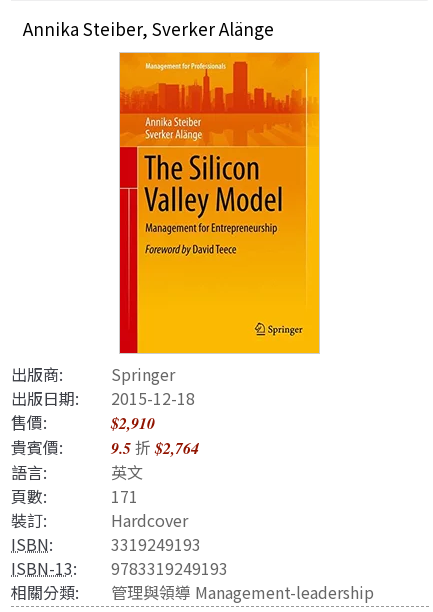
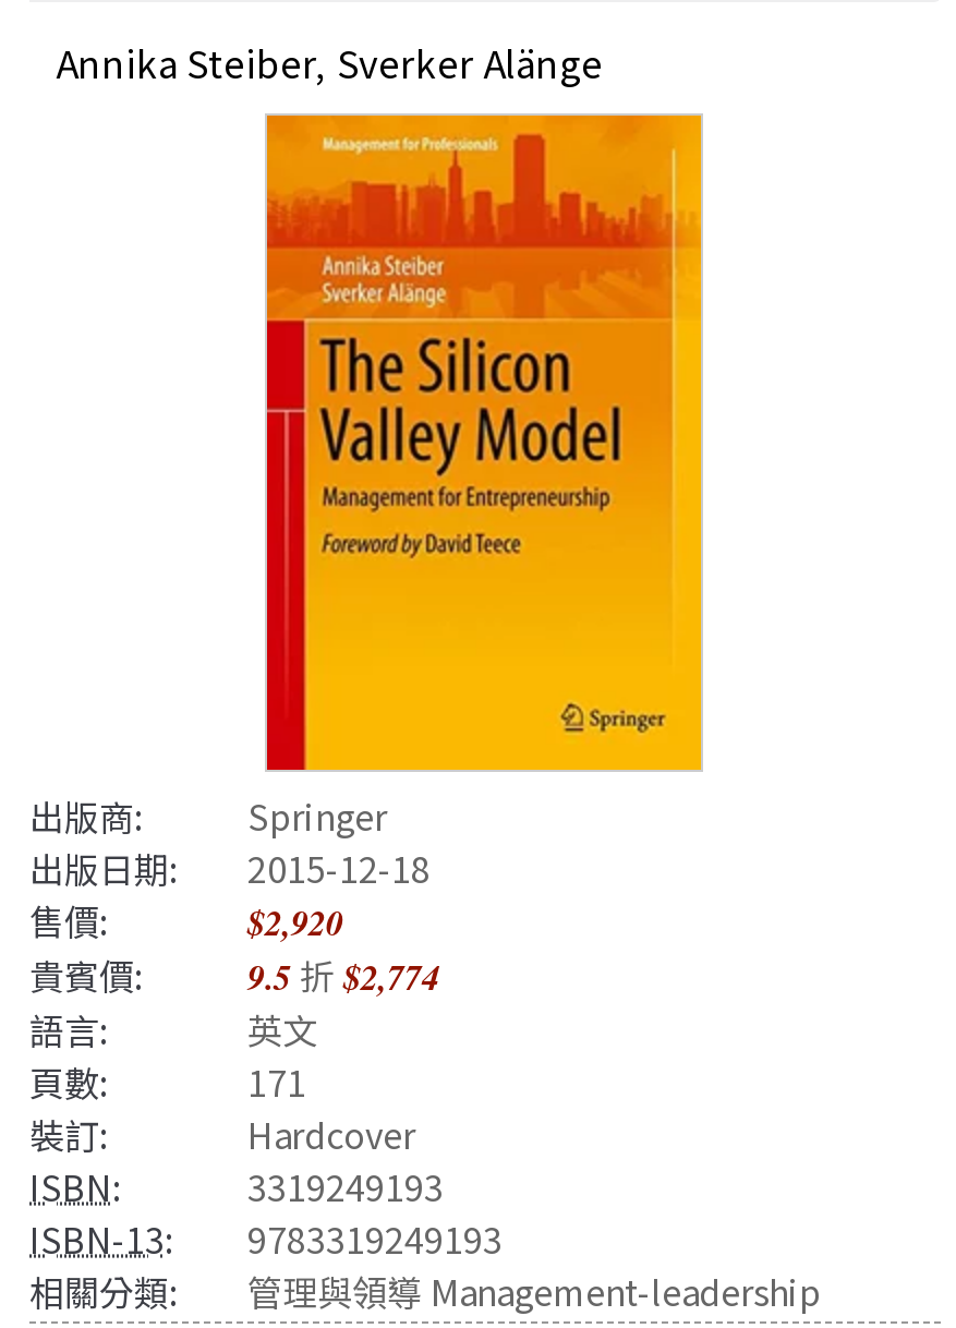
[111,412,155,434] $2,910 -> [247,898,343,946] $2,920
[11,435,199,459] 貴賓價: 9.5折$2,764 -> [29,949,439,1001] 貴賓價: 9.5折$2,774

